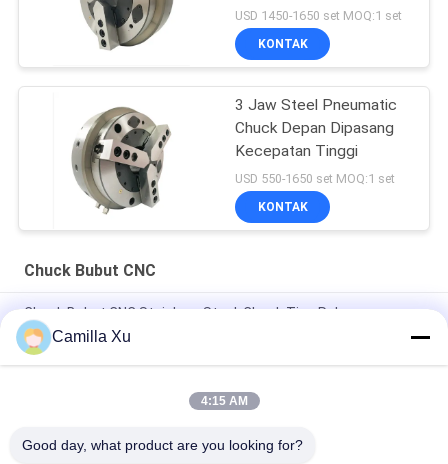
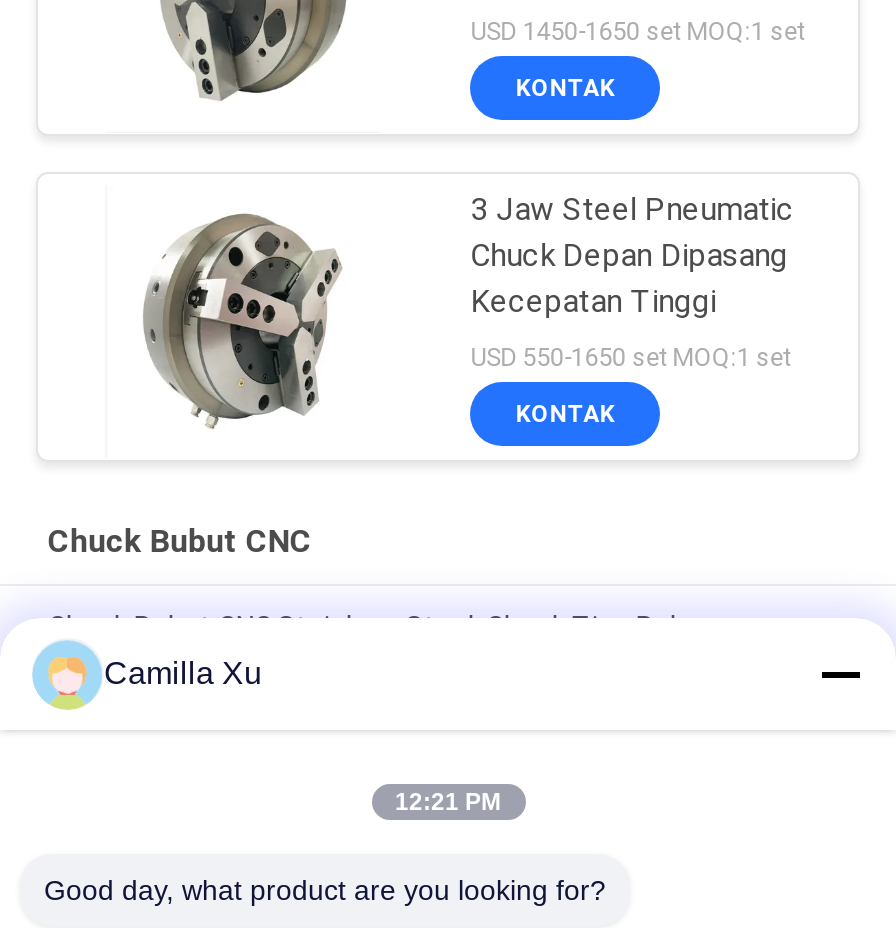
[200,394,247,408] 4:15 AM -> [395,788,501,816] 12:21 PM

